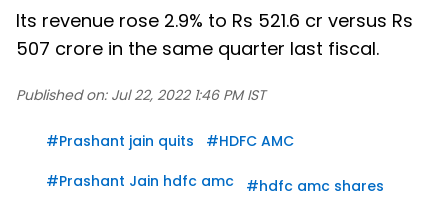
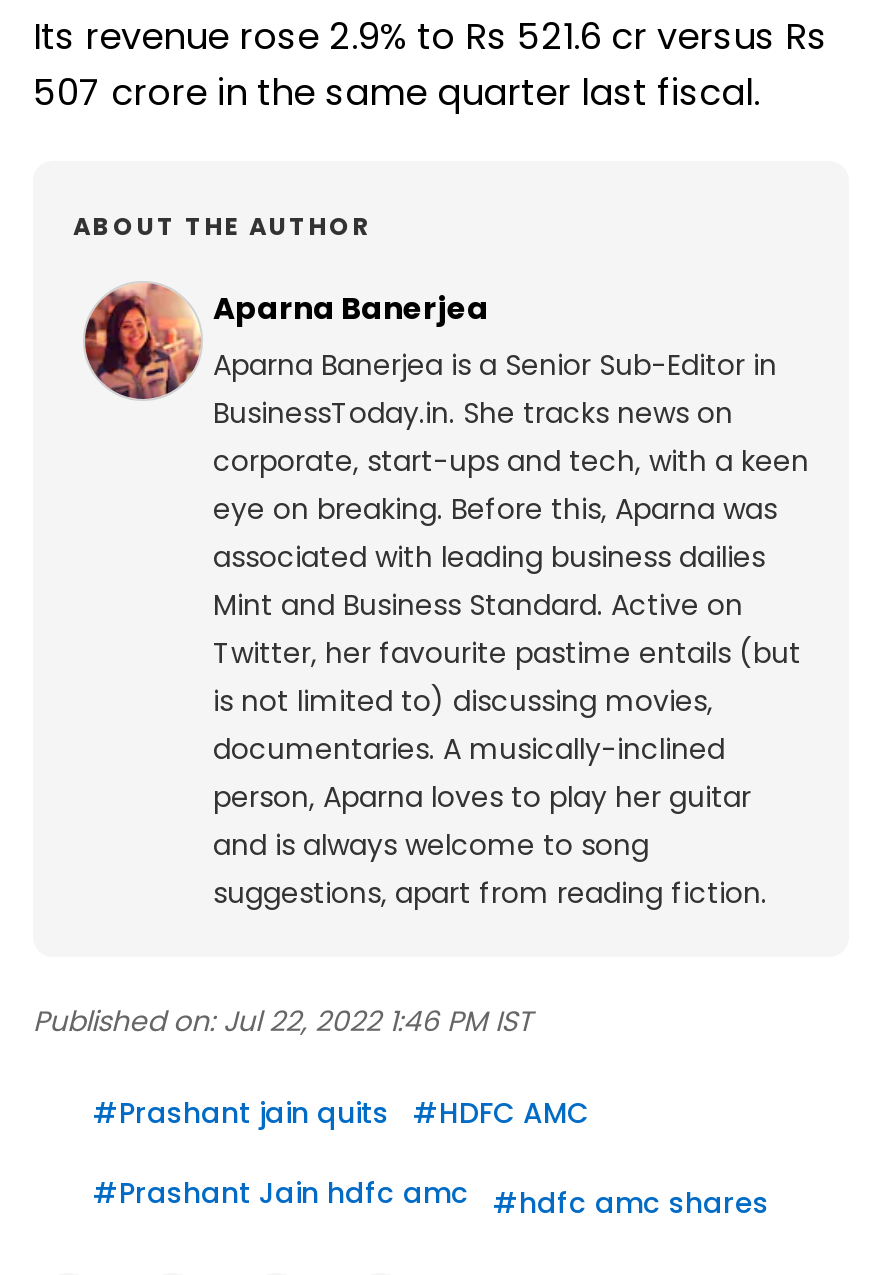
none -> [73,210,809,914] [image] | ABOUT THE AUTHOR | Aparna Banerjea | Aparna Banerjea is a Senior Sub-Editor in | BusinessToday.in. She tracks news on | corporate, start-ups and tech, with a keen | eye on breaking. Before this, Aparna was | associated with leading business dailies | Mint and Business Standard. Active on | Twitter, her favourite pastime entails (but | is not limited to) discussing movies, | documentaries. A musically-inclined | person, Aparna loves to play her guitar | and is always welcome to song | suggestions, apart from reading fiction.

